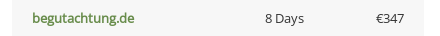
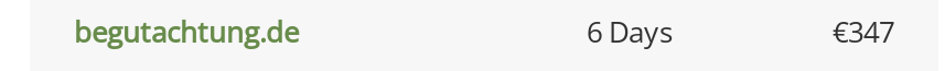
[264,9,303,27] 8 Days -> [587,12,673,51] 6 Days

